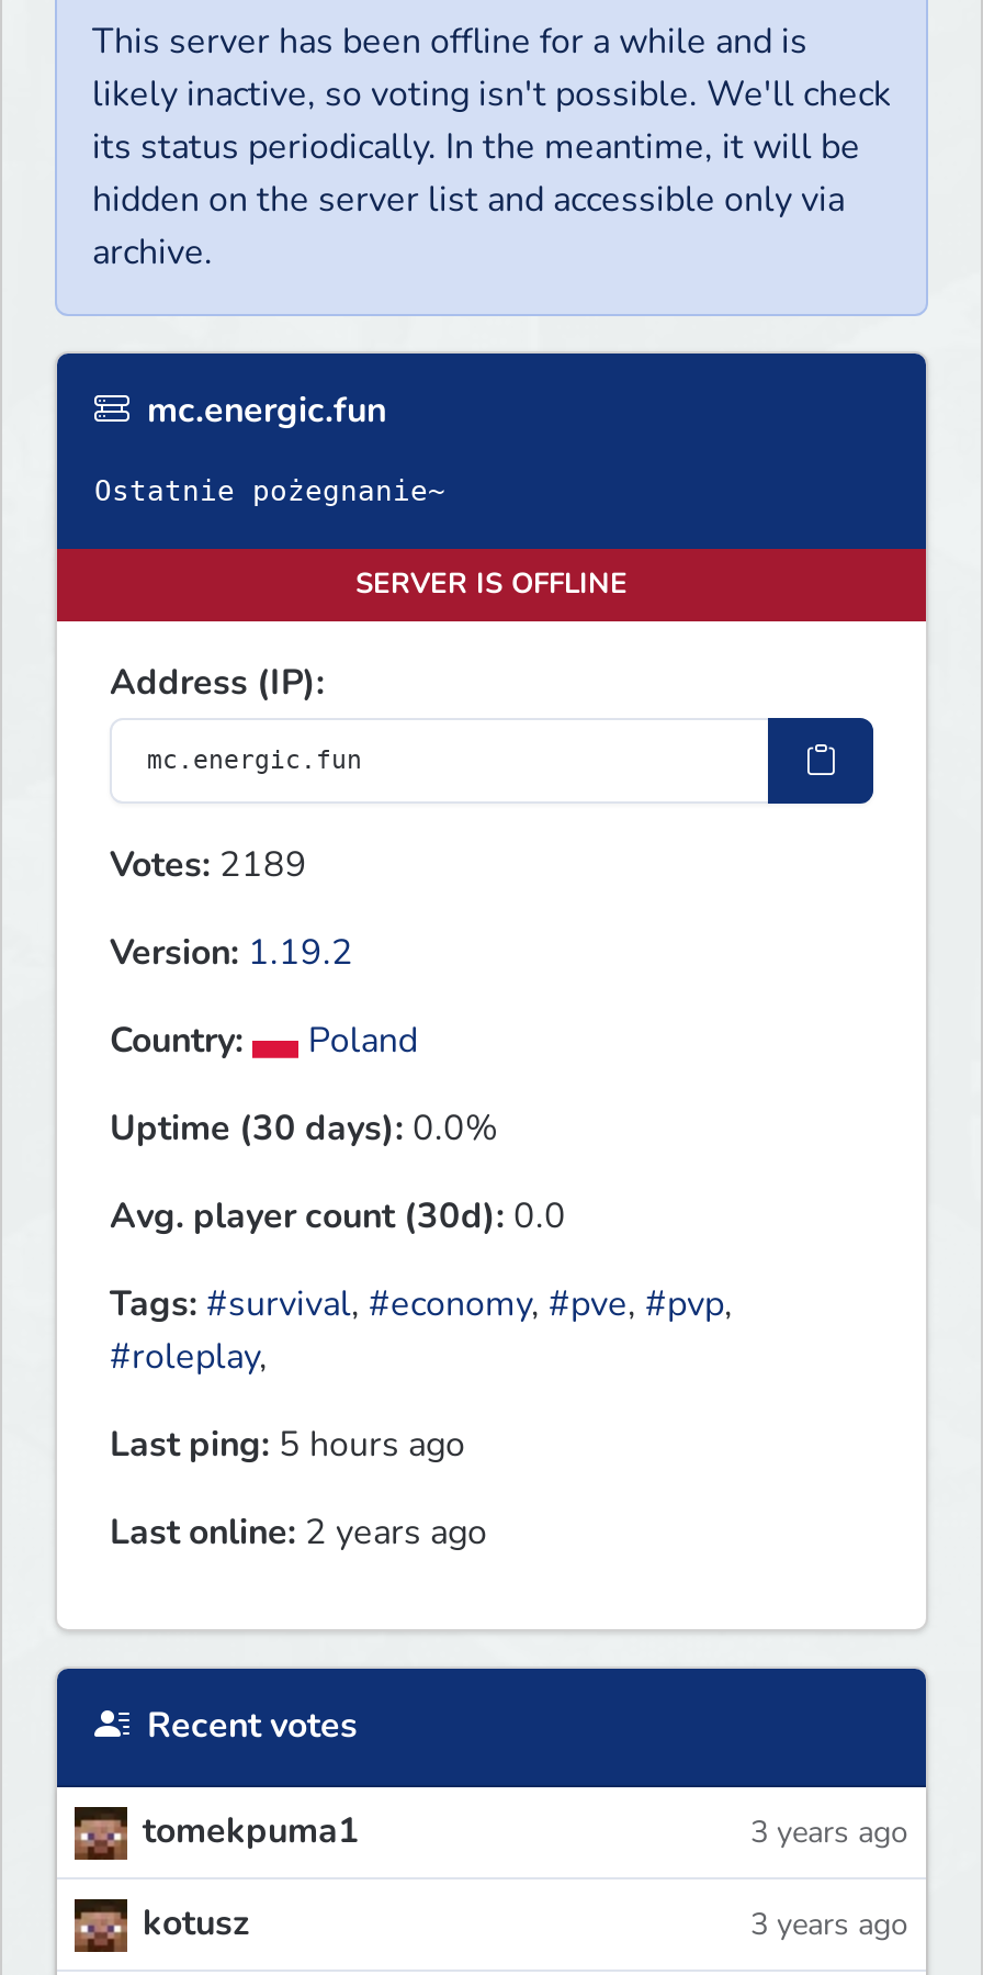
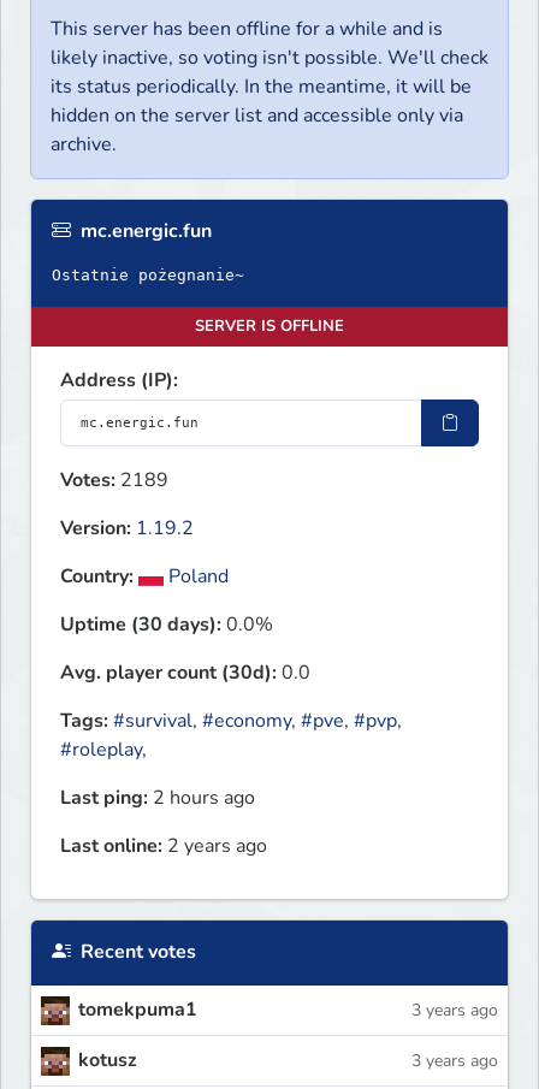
[110,1421,465,1469] Last ping: 5 hours ago -> [60,785,255,811] Last ping: 2 hours ago

